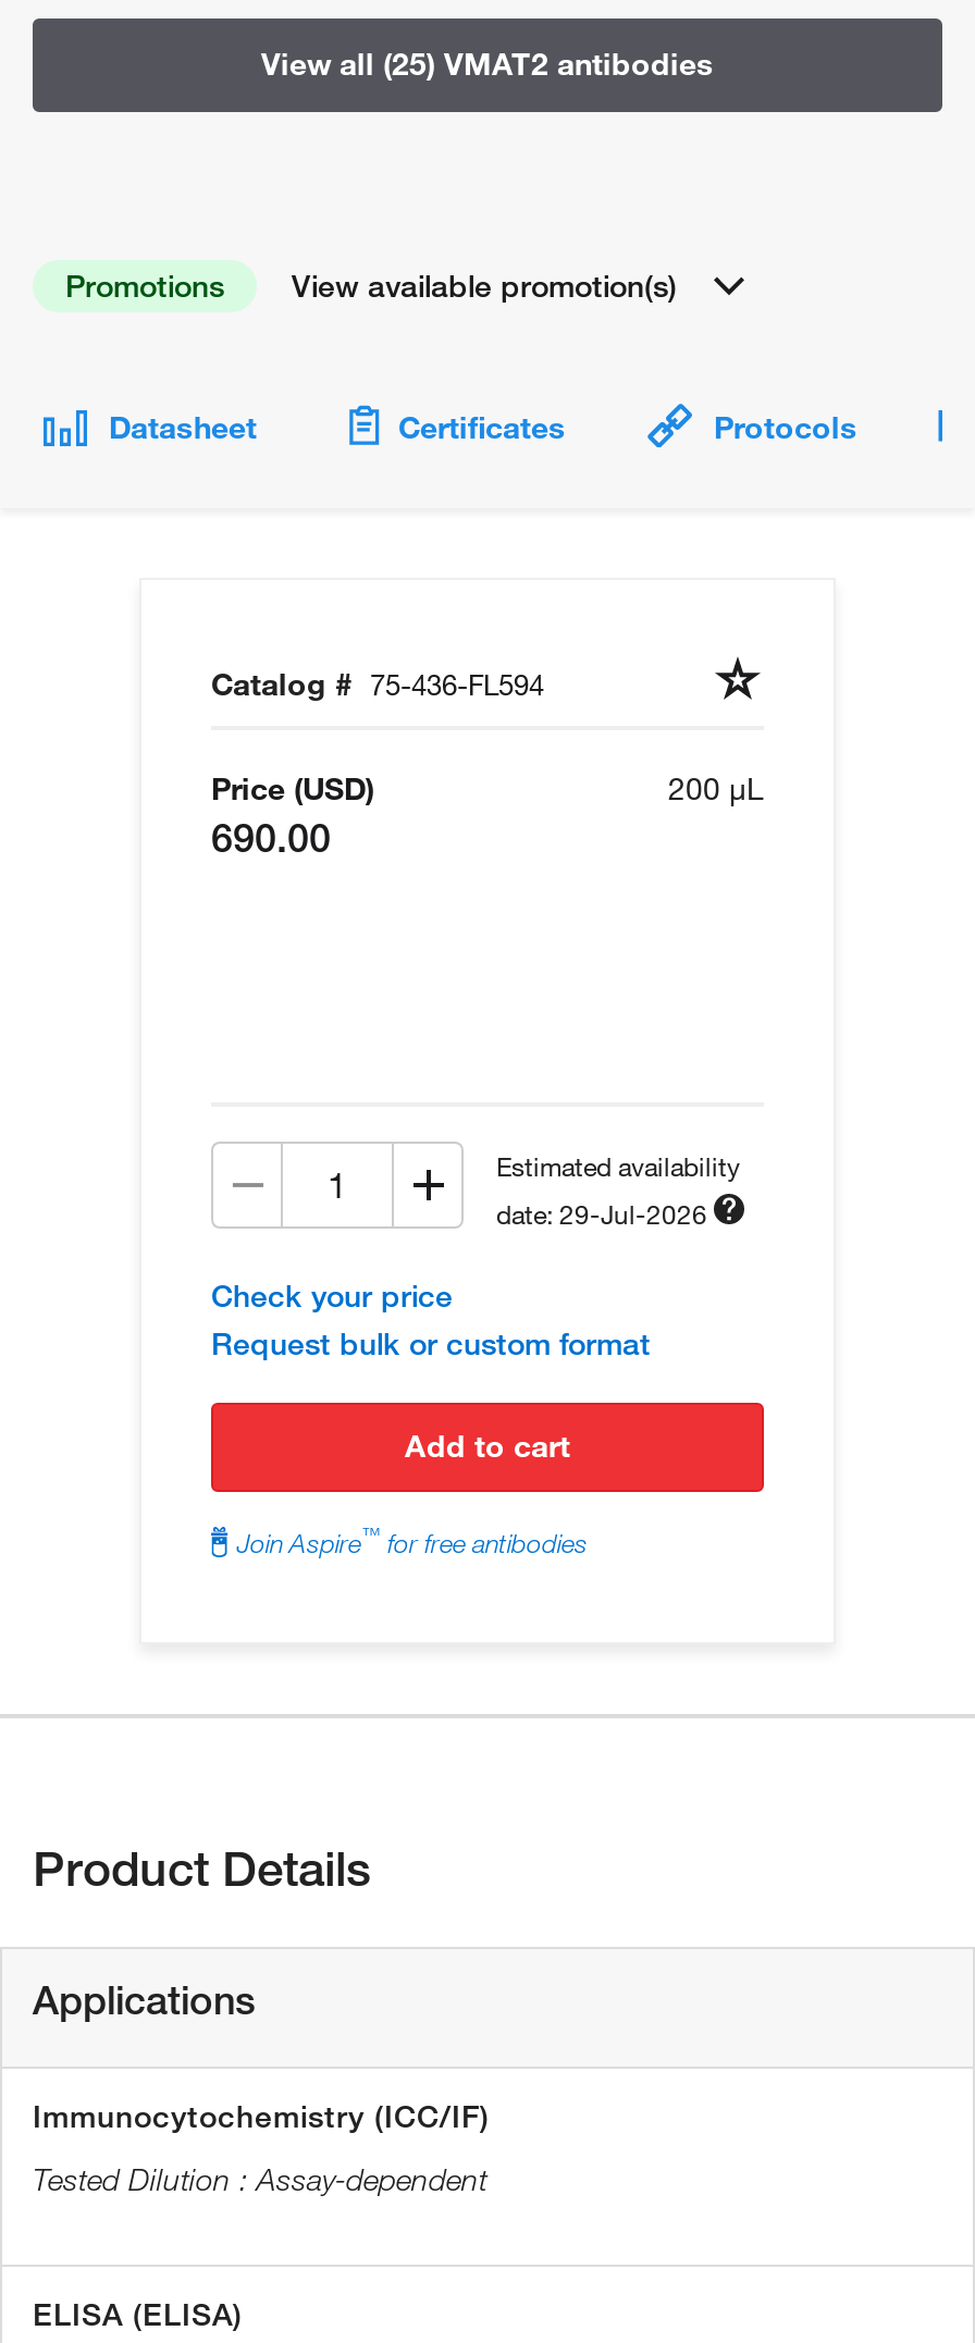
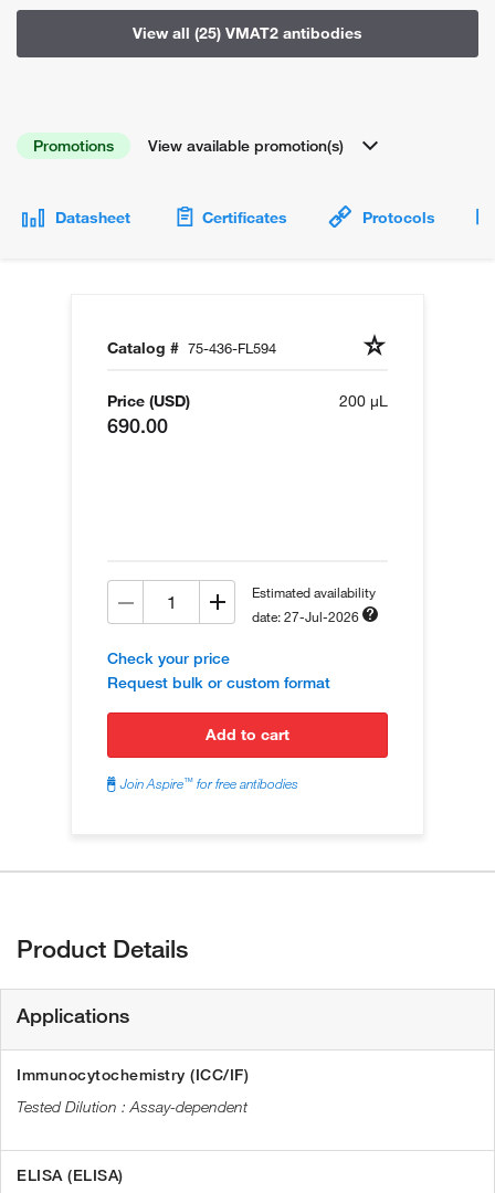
[496,1195,707,1230] date: 29-Jul-2026 -> [252,608,359,625] date: 27-Jul-2026

